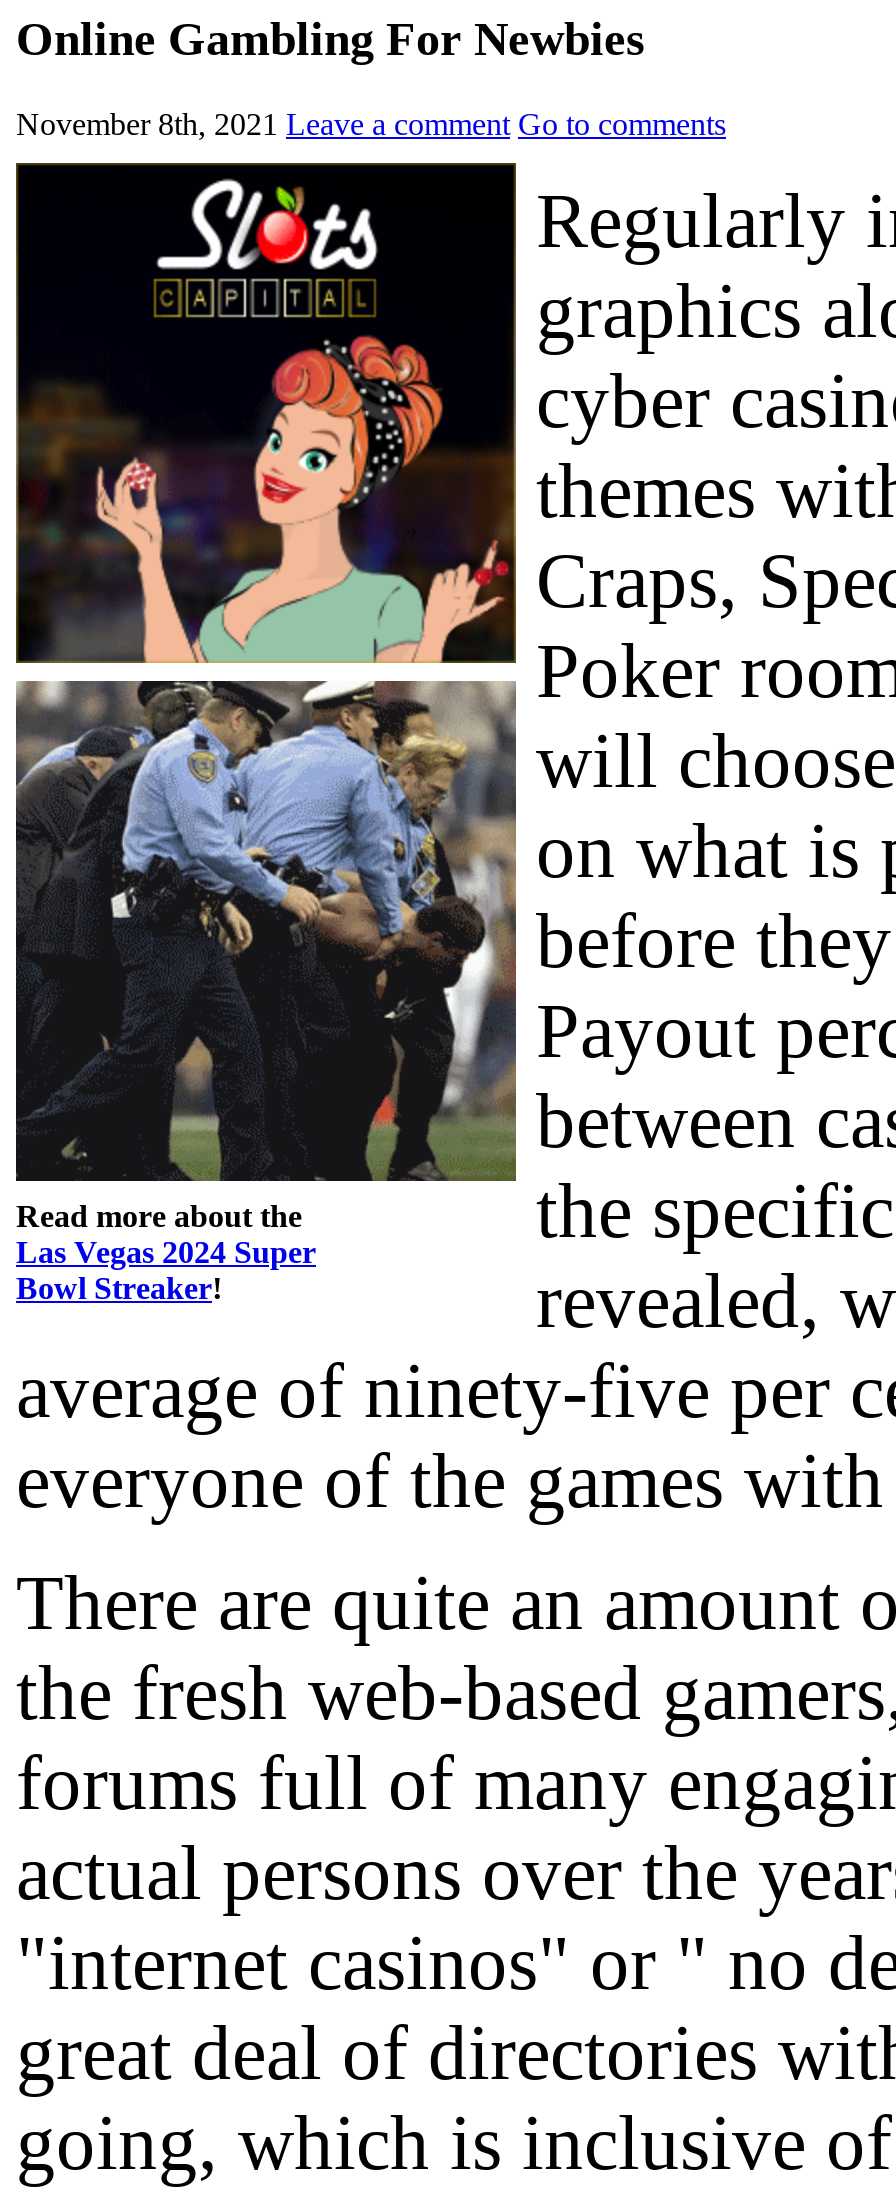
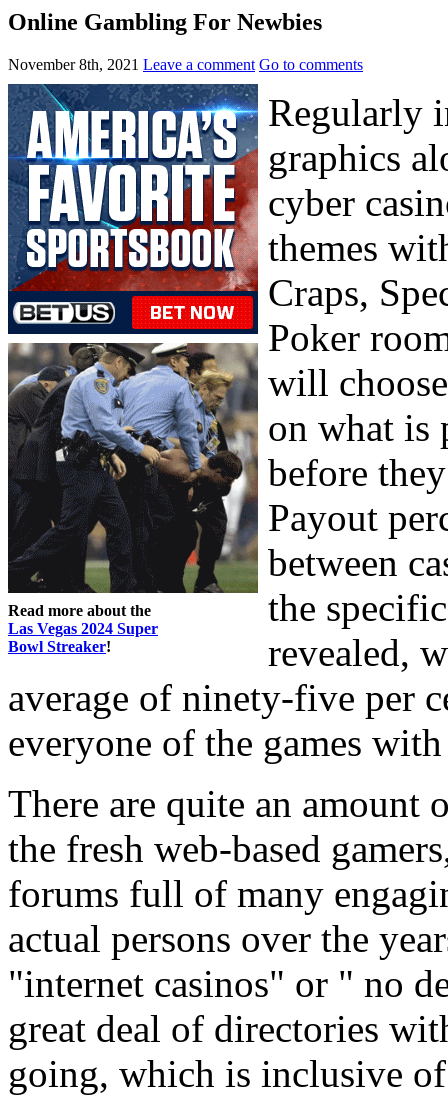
[14,161,518,665] [image] -> [7,83,259,335] [image]

